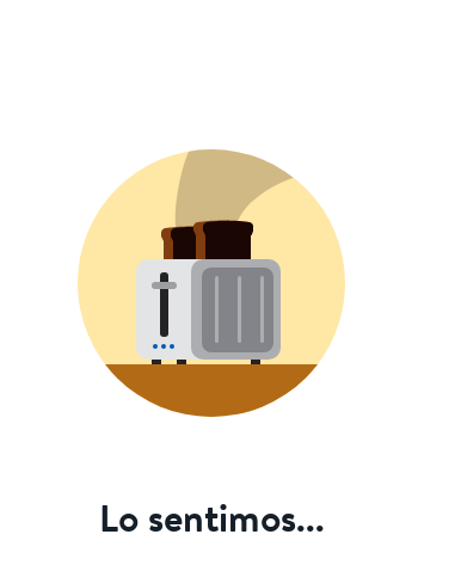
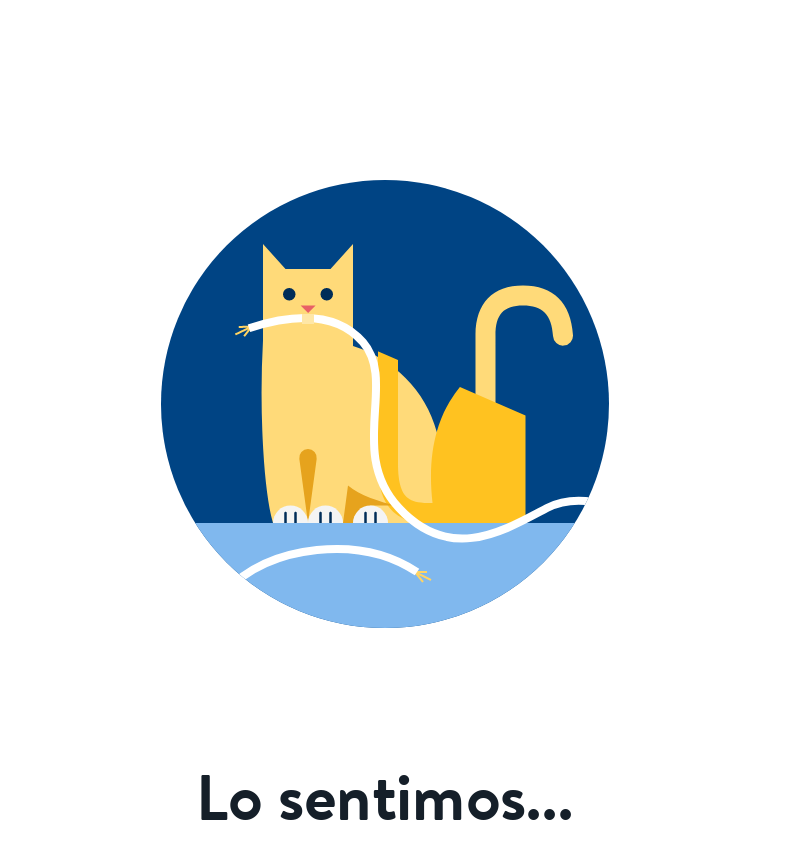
[78,148,345,418] [image] -> [159,178,611,630] [image]

